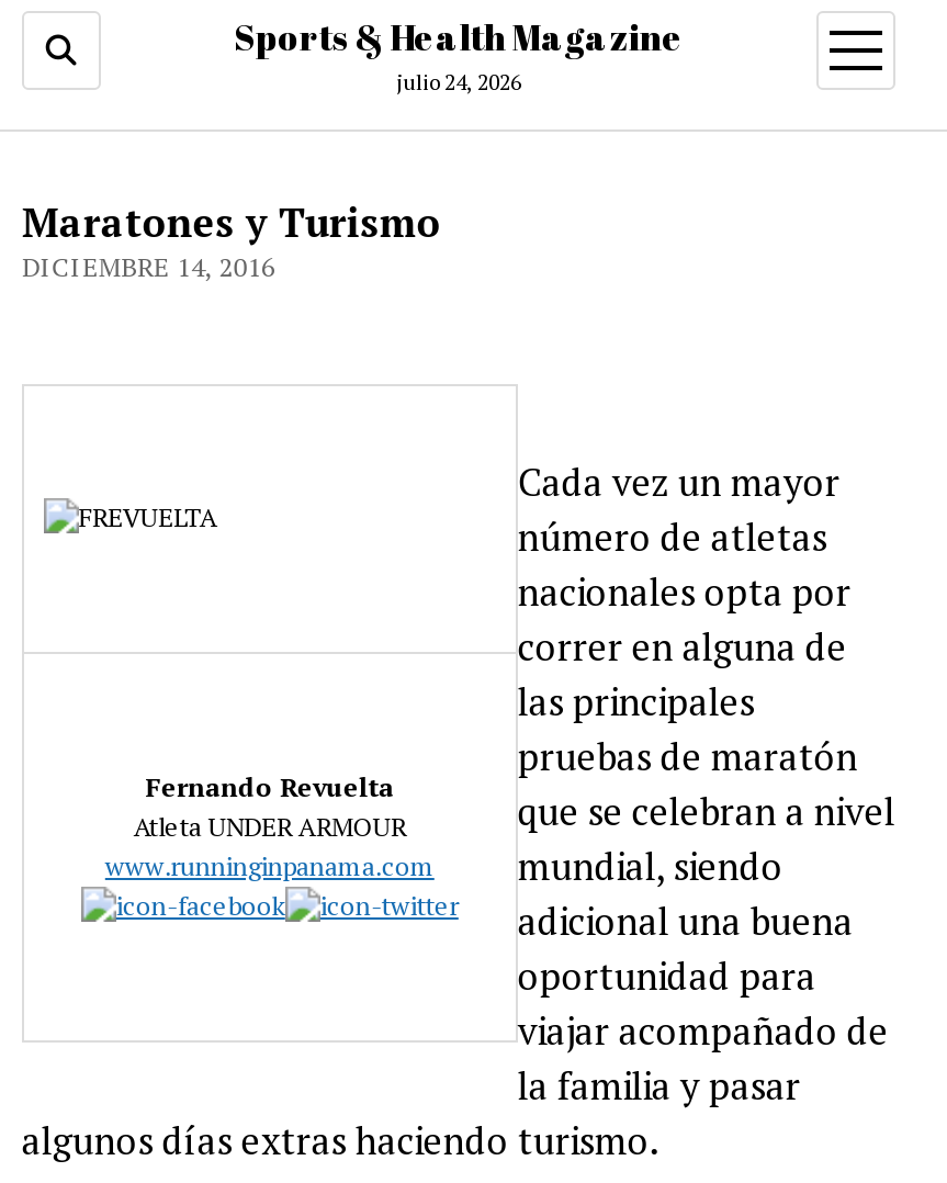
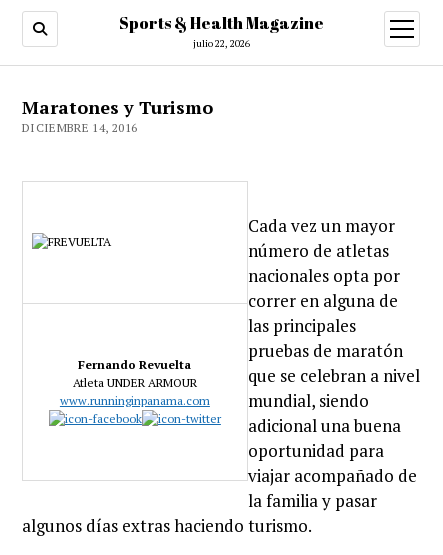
[396,68,521,97] julio 24, 2026 -> [192,37,249,50] julio 22, 2026

